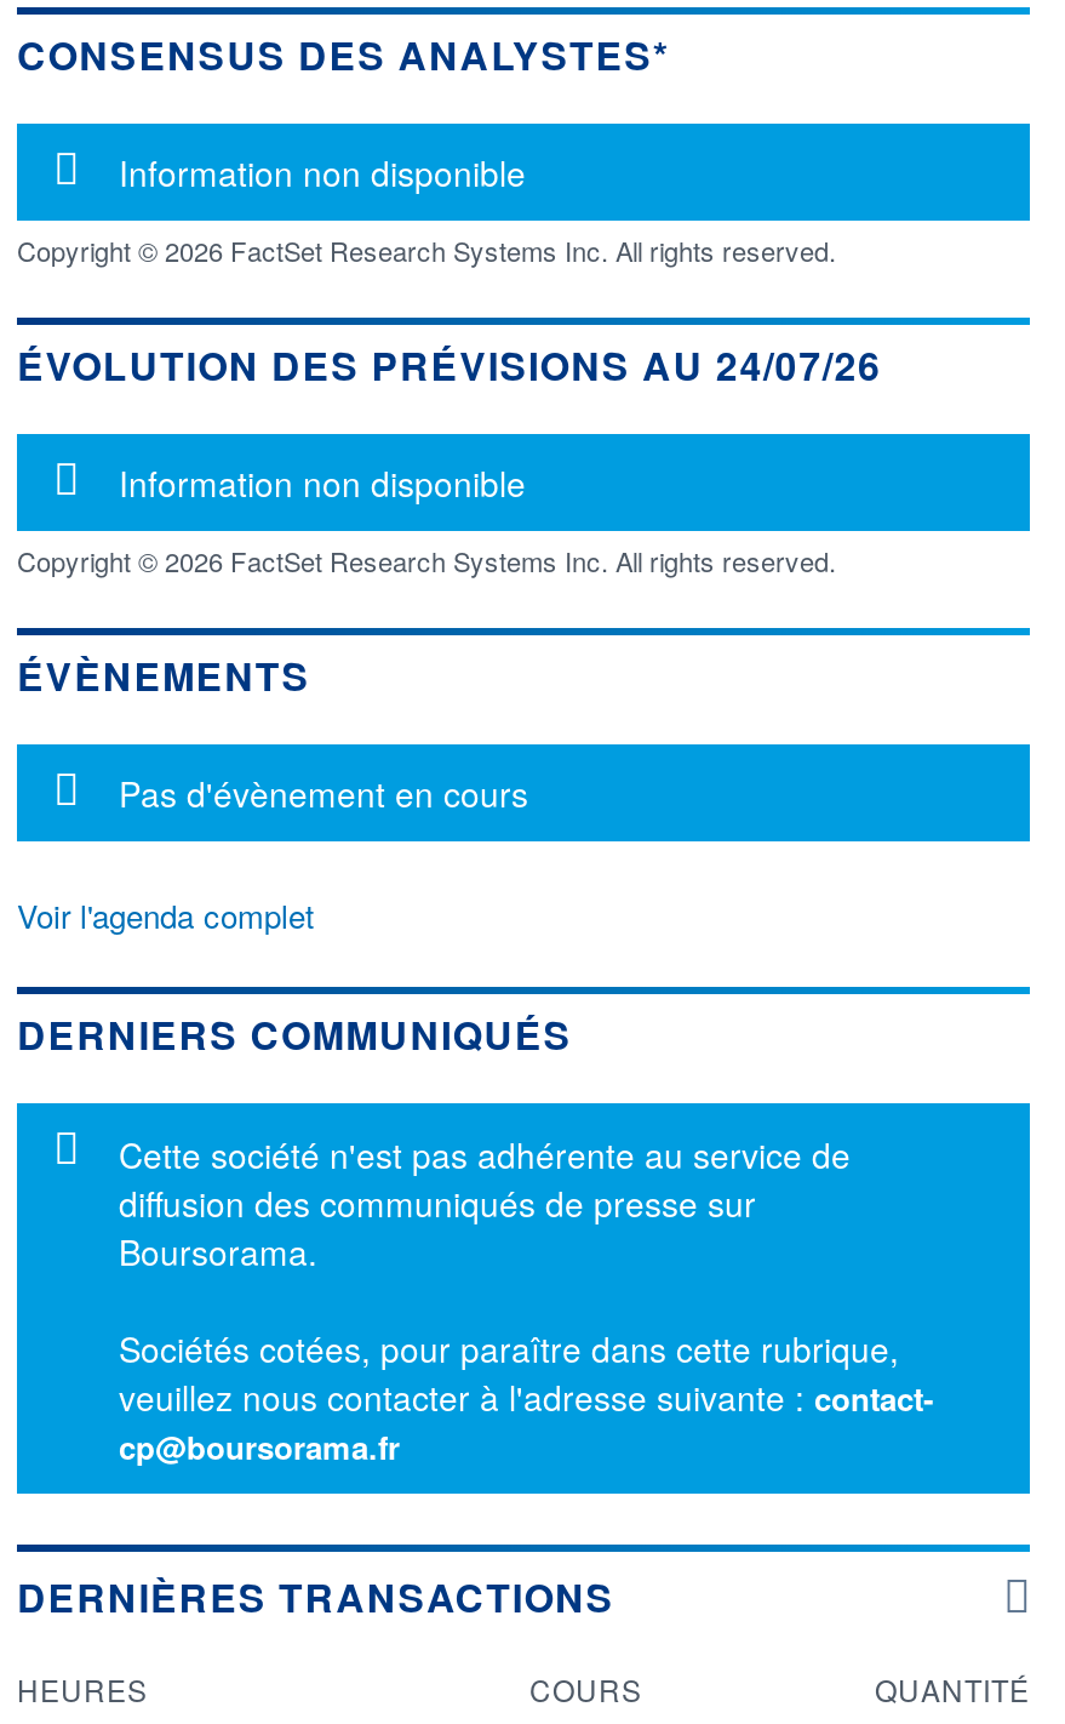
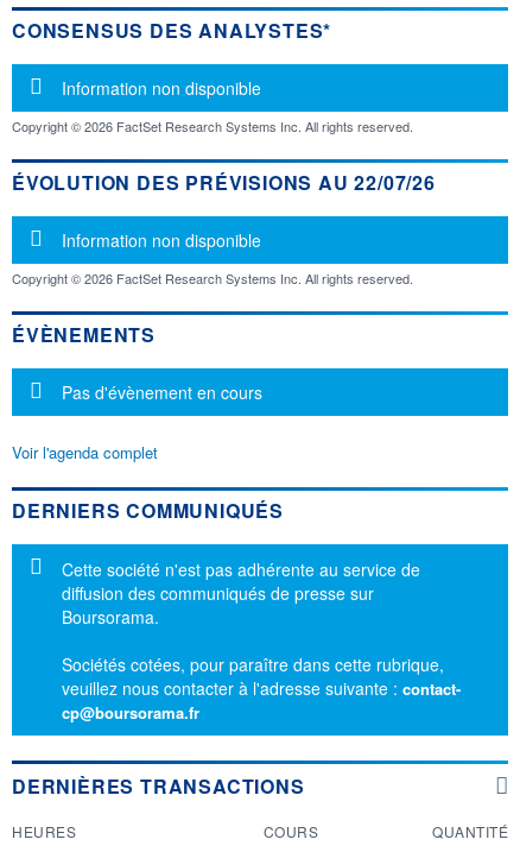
[17,337,882,393] ÉVOLUTION DES PRÉVISIONS AU 24/07/26 -> [12,169,435,196] ÉVOLUTION DES PRÉVISIONS AU 22/07/26

